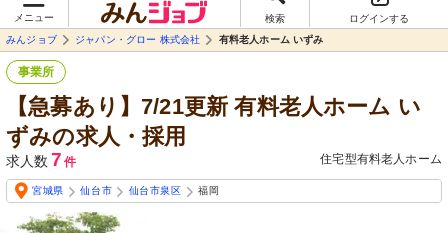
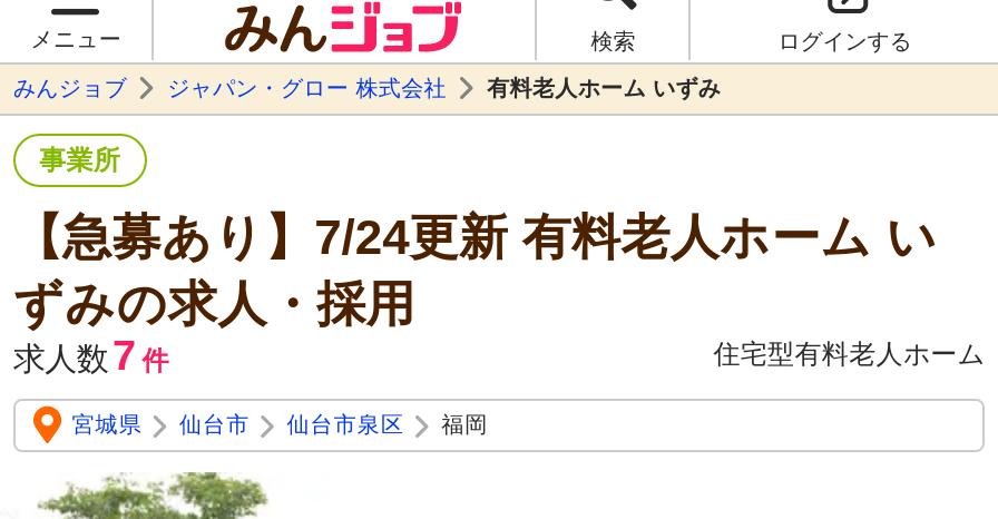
[6,94,421,119] 【急募あり】7/21更新 有料老人ホーム い -> [13,209,938,265] 【急募あり】7/24更新 有料老人ホーム い

